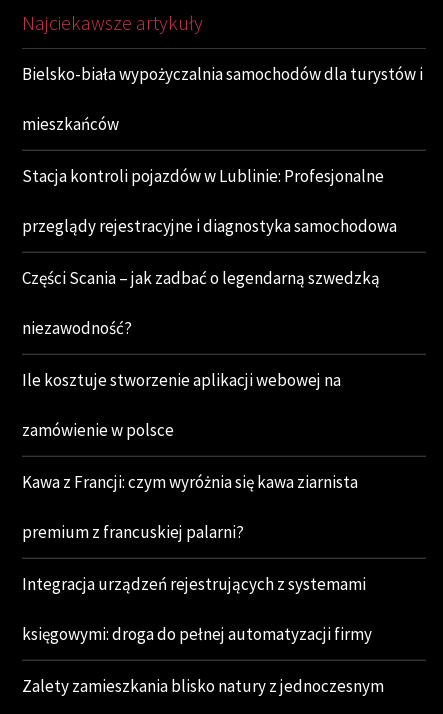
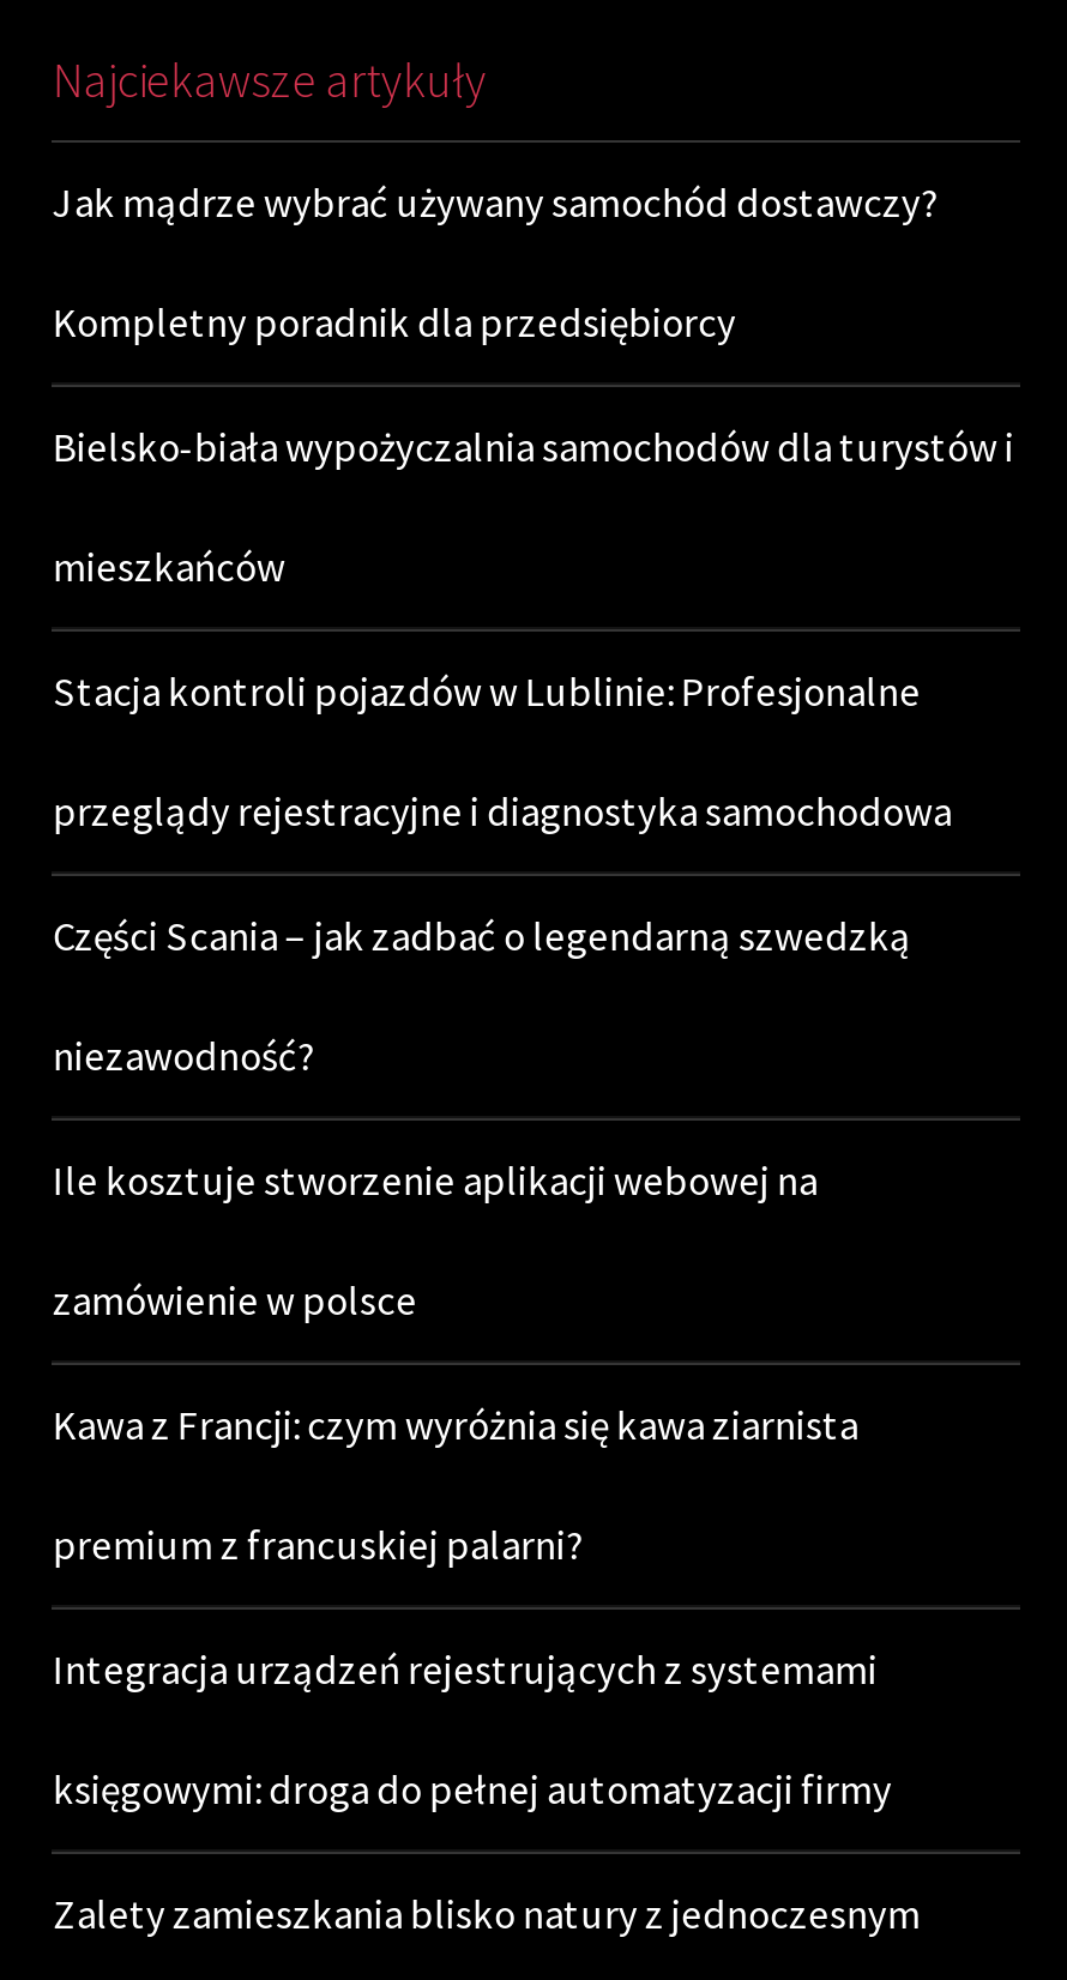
none -> [53,176,940,349] Jak mądrze wybrać używany samochód dostawczy? | Kompletny poradnik dla przedsiębiorcy

